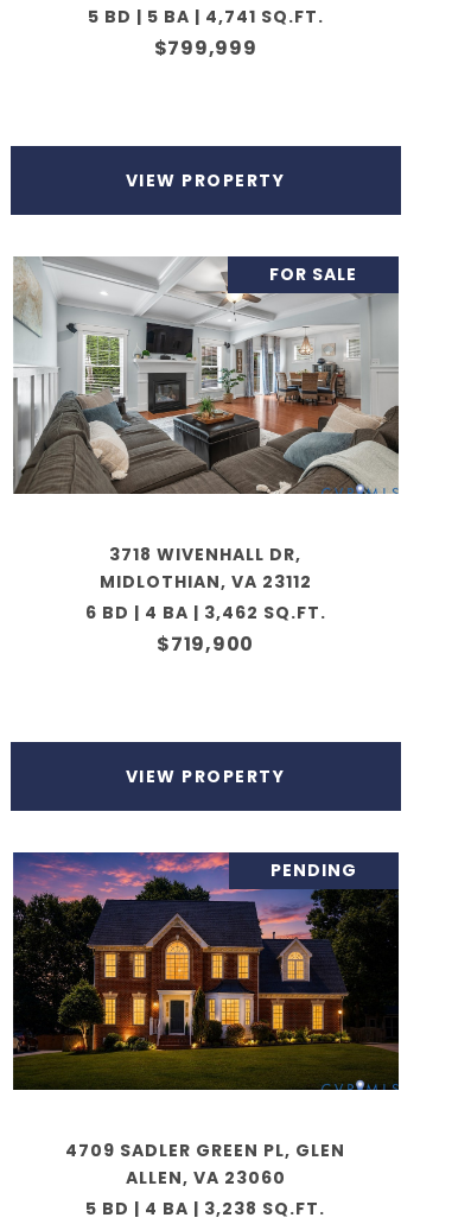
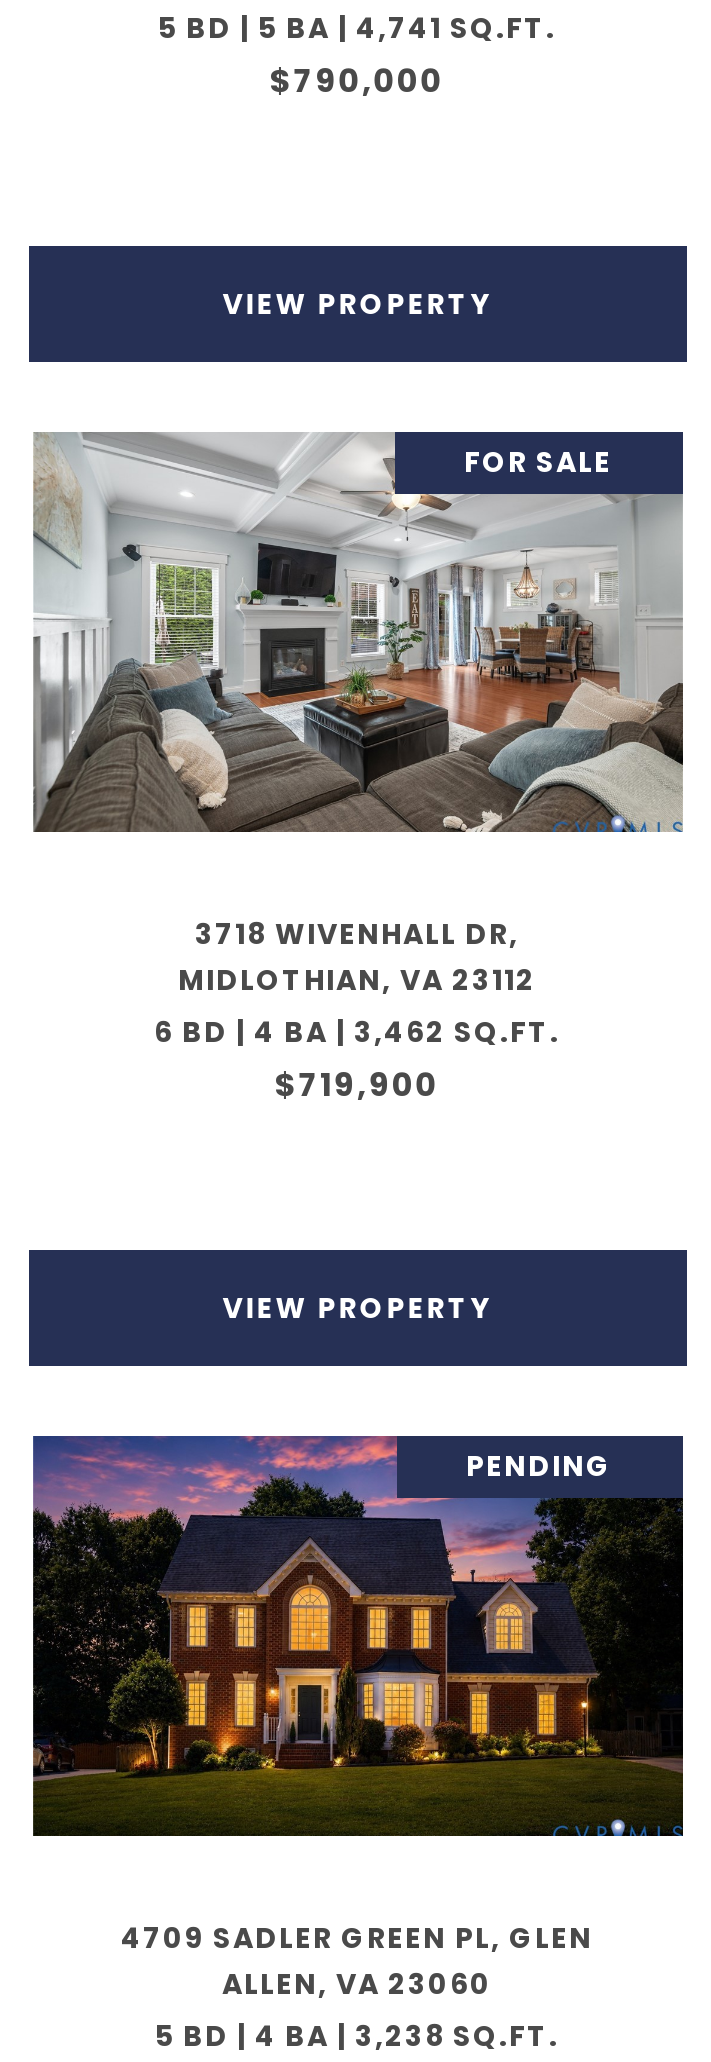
[154,34,257,62] $799,999 -> [270,58,444,104] $790,000

